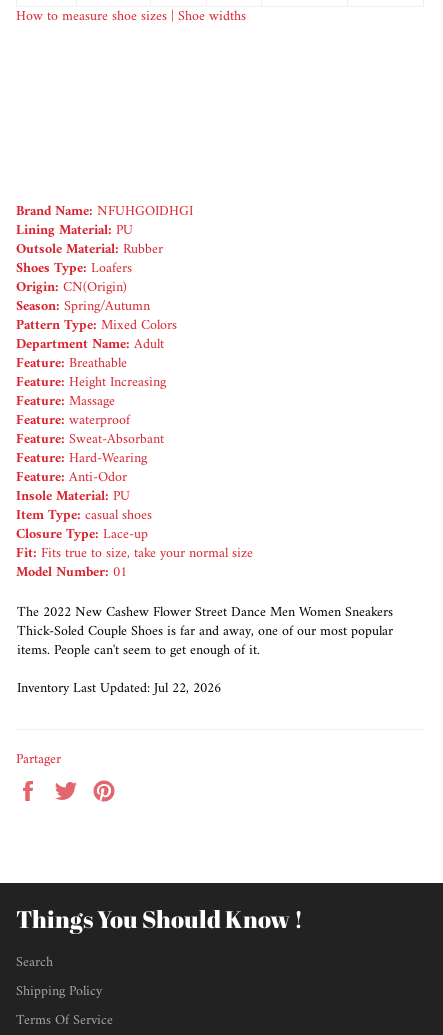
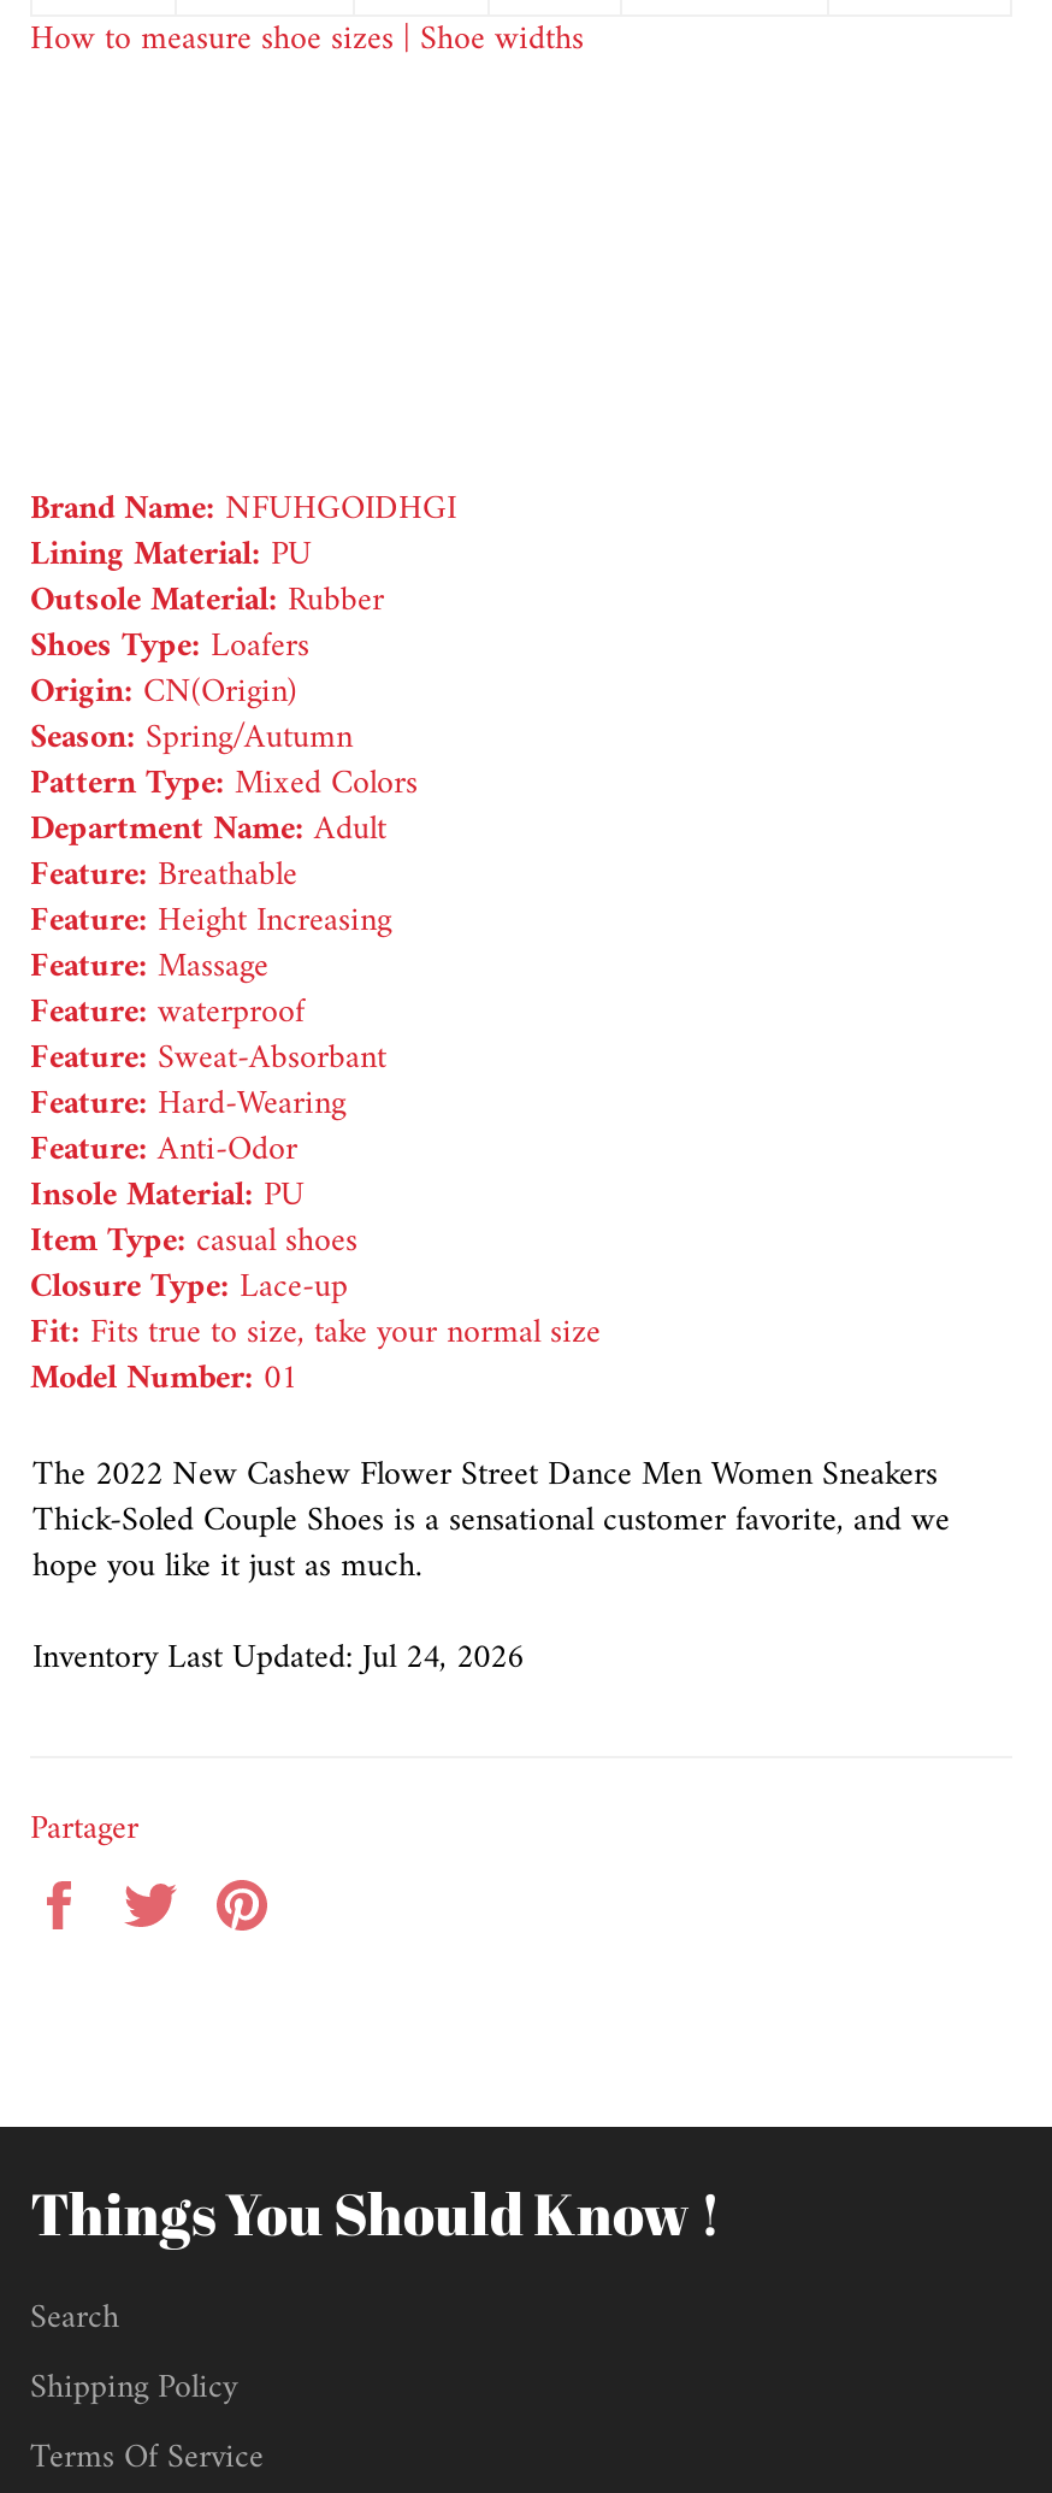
[17,619,393,663] Thick-Soled Couple Shoes is far and away, one of our most popular | items. People can't seem to get enough of it. -> [32,1490,950,1596] Thick-Soled Couple Shoes is a sensational customer favorite, and we | hope you like it just as much.
[17,676,221,701] Inventory Last Updated: Jul 22, 2026 -> [32,1628,524,1688] Inventory Last Updated: Jul 24, 2026

